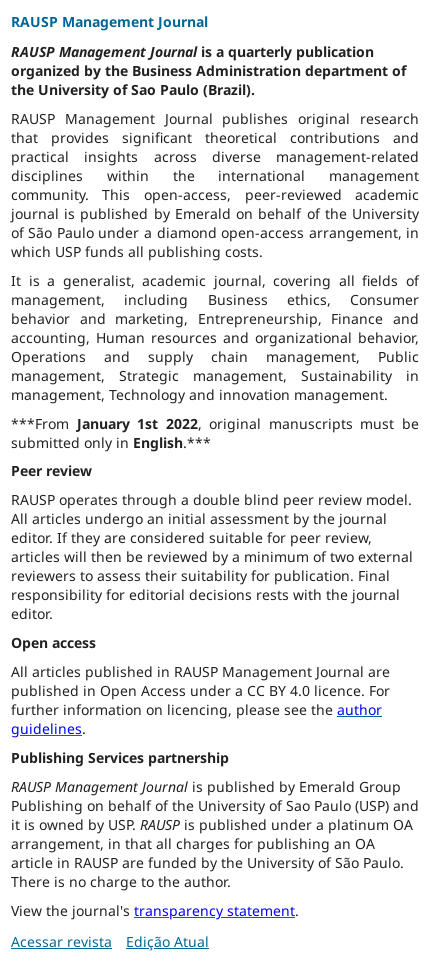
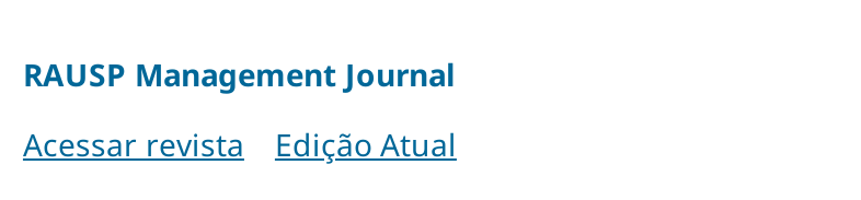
[11,41,419,920] RAUSP Management Journal is a quarterly publication | organized by the Business Administration department of | the University of Sao Paulo (Brazil). | RAUSP Management Journal publishes original research | that provides significant theoretical contributions and | practical insights across diverse management-related | disciplines within the international management | community. This open-access, peer-reviewed academic | journal is published by Emerald on behalf of the University | of São Paulo under a diamond open-access arrangement, in | which USP funds all publishing costs. | It is a generalist, academic journal, covering all fields of | management, including Business ethics, Consumer | behavior and marketing, Entrepreneurship, Finance and | accounting, Human resources and organizational behavior, | Operations and supply chain management, Public | management, Strategic management, Sustainability in | management, Technology and innovation management. | ***From January 1st 2022, original manuscripts must be | submitted only in English.*** | Peer review | RAUSP operates through a double blind peer review model. | All articles undergo an initial assessment by the journal | editor. If they are considered suitable for peer review, | articles will then be reviewed by a minimum of two external | reviewers to assess their suitability for publication. Final | responsibility for editorial decisions rests with the journal | editor. | Open access | All articles published in RAUSP Management Journal are | published in Open Access under a CC BY 4.0 licence. For | further information on licencing, please see the author | guidelines. | Publishing Services partnership | RAUSP Management Journal is published by Emerald Group | Publishing on behalf of the University of Sao Paulo (USP) and | it is owned by USP. RAUSP is published under a platinum OA | arrangement, in that all charges for publishing an OA | article in RAUSP are funded by the University of São Paulo. | There is no charge to the author. | View the journal's transparency statement. -> none

